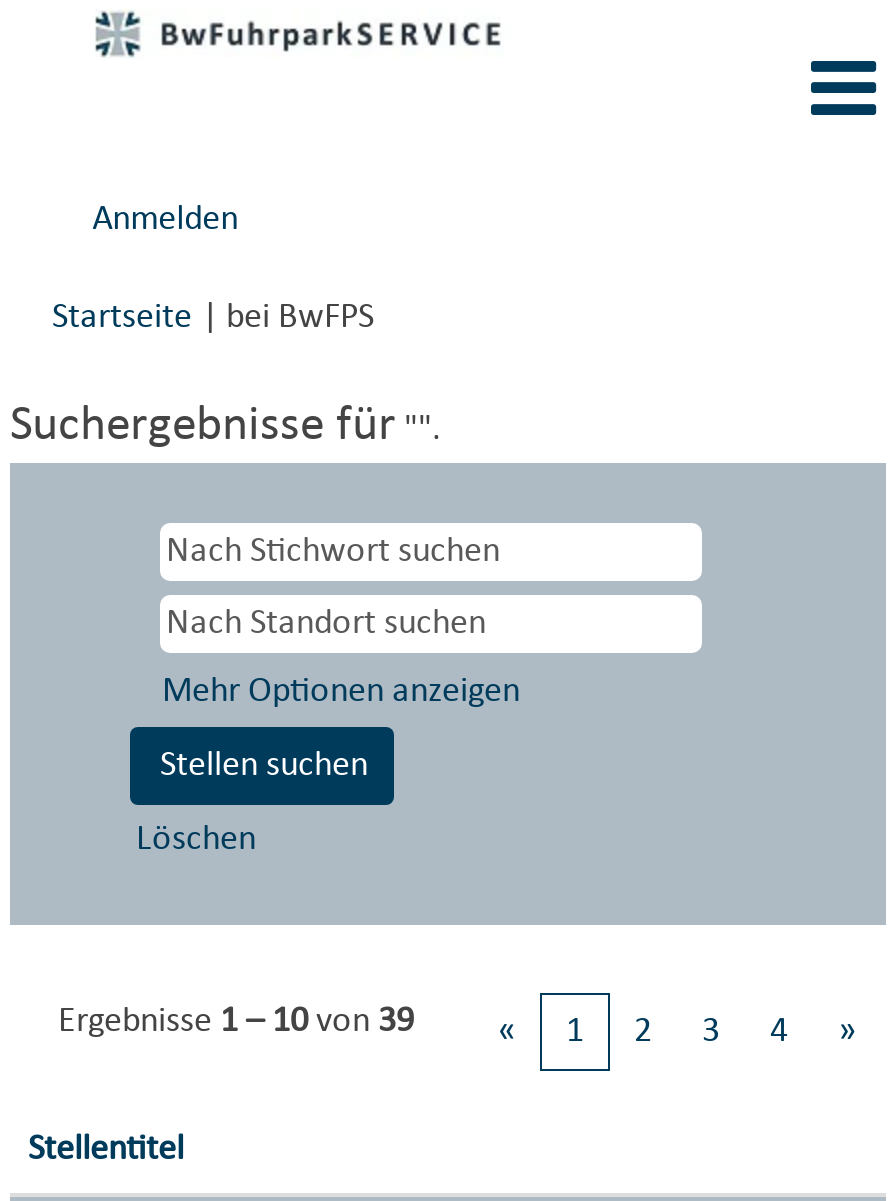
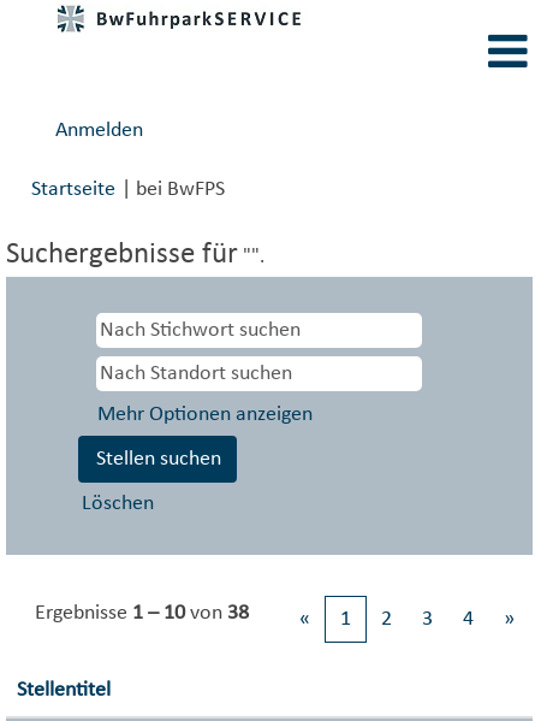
[58,1003,414,1041] Ergebnisse 1 – 10 von 39 -> [35,602,249,625] Ergebnisse 1 – 10 von 38

